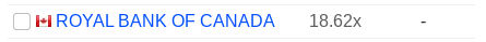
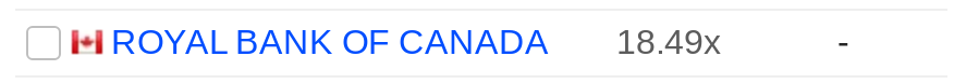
[56,12,361,30] ROYAL BANK OF CANADA 18.62x -> [111,24,721,60] ROYAL BANK OF CANADA 18.49x

